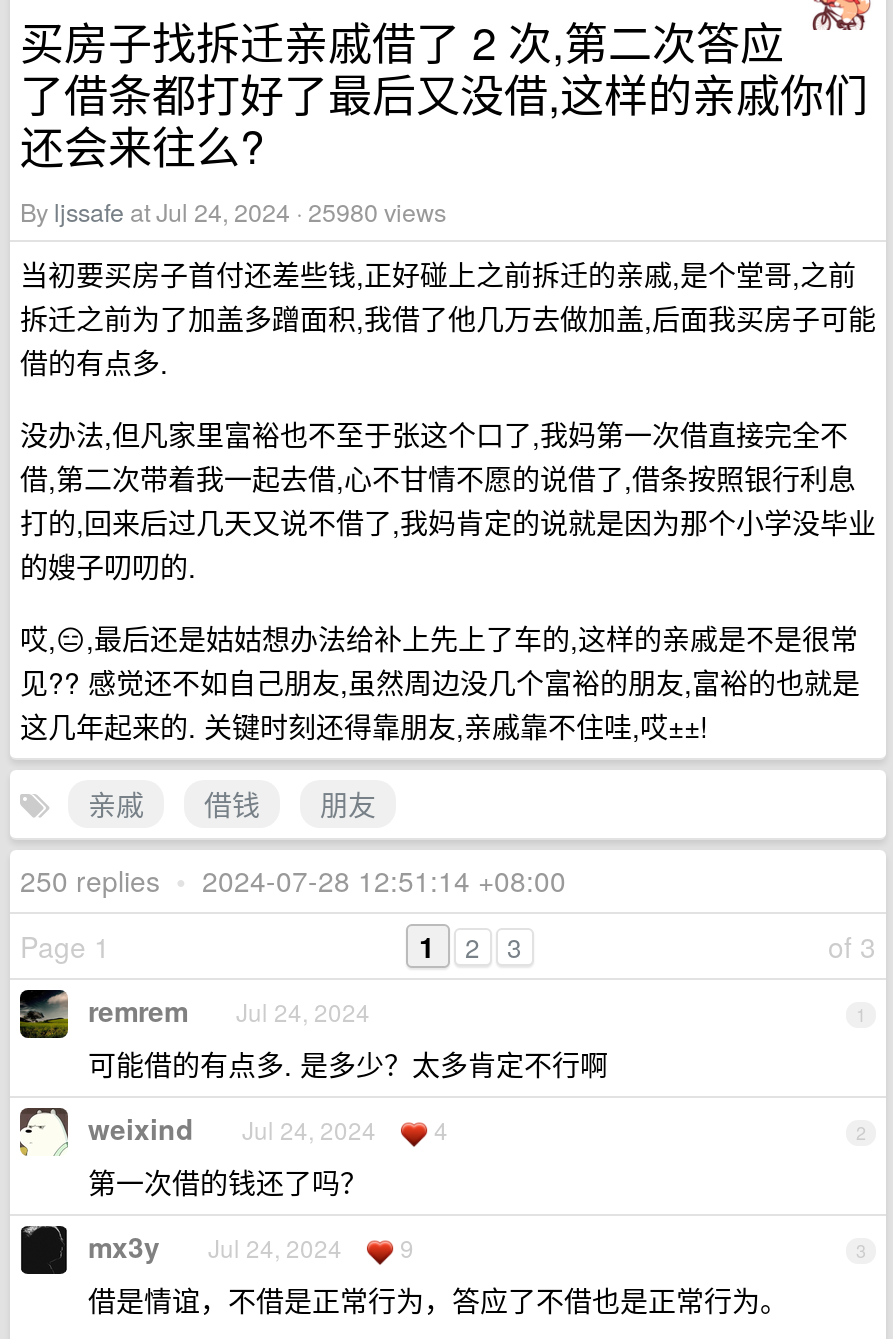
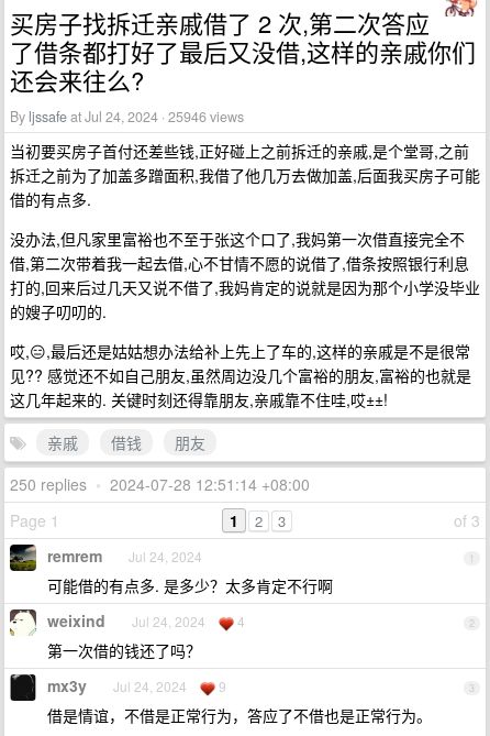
[20,194,446,230] By ljssafe at Jul 24, 2024 · 25980 views -> [10,107,244,127] By ljssafe at Jul 24, 2024 · 25946 views

